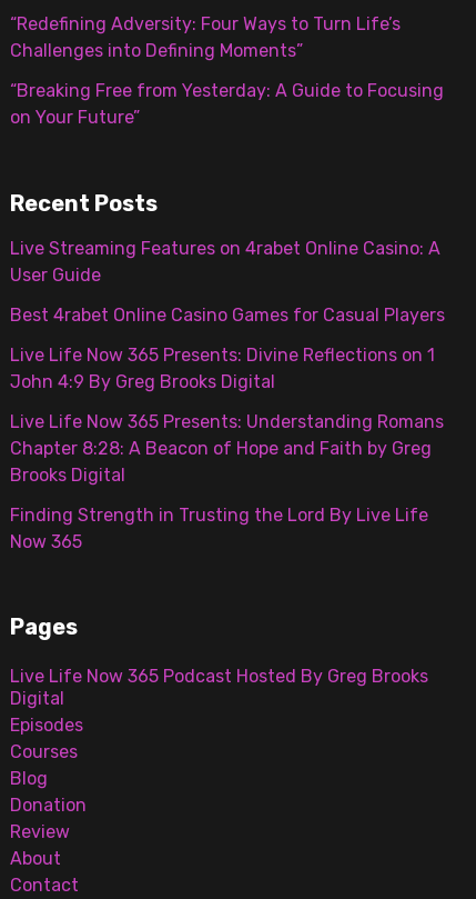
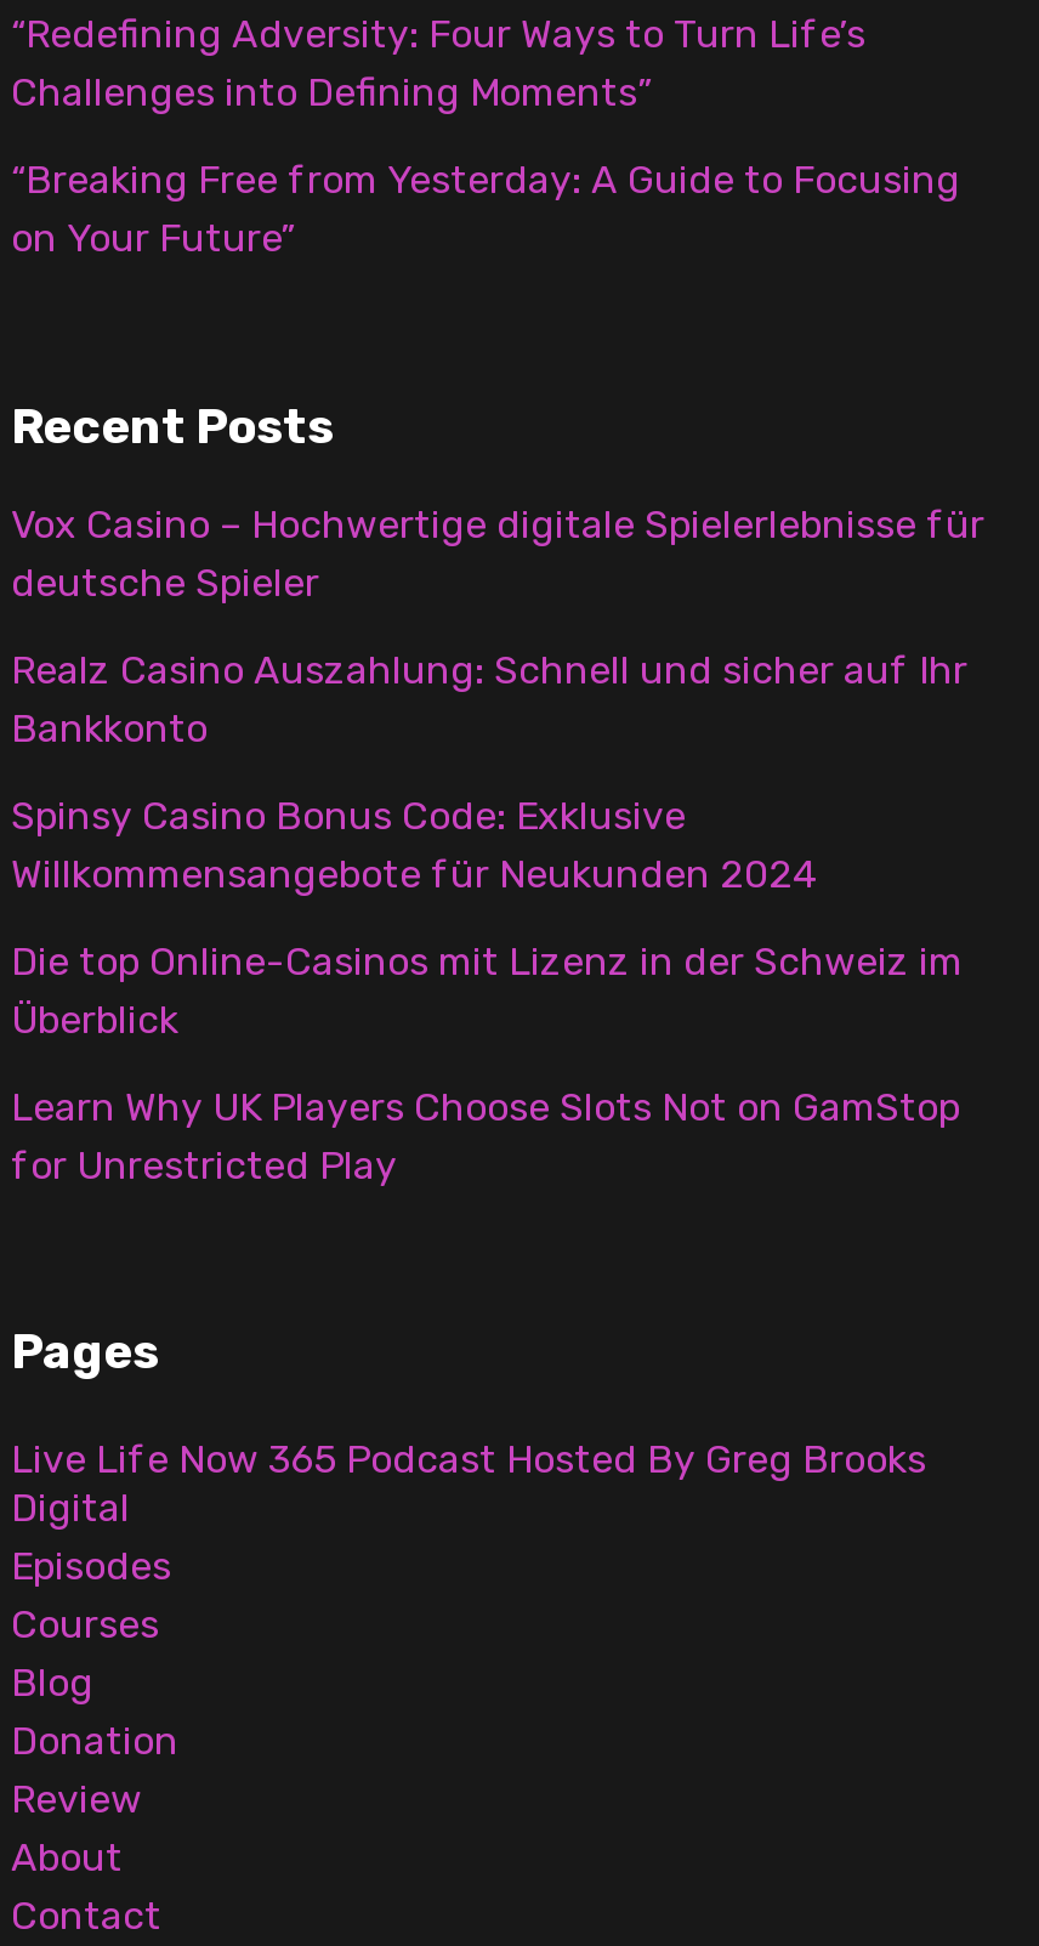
[10,238,440,285] Live Streaming Features on 4rabet Online Casino: A | User Guide -> [11,501,984,605] Vox Casino – Hochwertige digitale Spielerlebnisse für | deutsche Spieler
[10,304,445,325] Best 4rabet Online Casino Games for Casual Players -> [11,647,967,751] Realz Casino Auszahlung: Schnell und sicher auf Ihr | Bankkonto
[10,344,435,392] Live Life Now 365 Presents: Divine Reflections on 1 | John 4:9 By Greg Brooks Digital -> [11,792,817,897] Spinsy Casino Bonus Code: Exklusive | Willkommensangebote für Neukunden 2024
[10,411,444,485] Live Life Now 365 Presents: Understanding Romans | Chapter 8:28: A Beacon of Hope and Faith by Greg | Brooks Digital -> [11,938,963,1042] Die top Online-Casinos mit Lizenz in der Schweiz im | Überblick
[10,504,428,552] Finding Strength in Trusting the Lord By Live Life | Now 365 -> [11,1084,960,1188] Learn Why UK Players Choose Slots Not on GamStop | for Unrestricted Play

